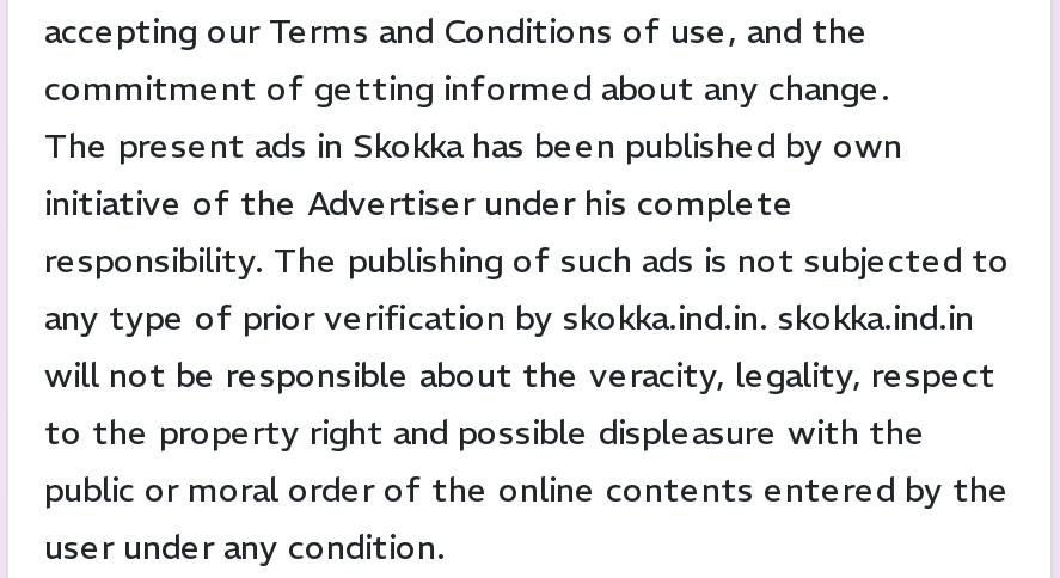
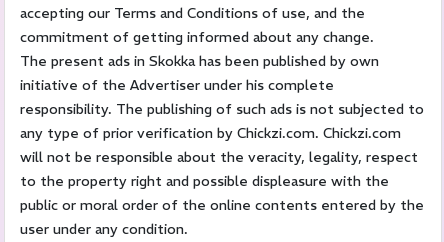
[44,296,974,339] any type of prior verification by skokka.ind.in. skokka.ind.in -> [20,124,401,142] any type of prior verification by Chickzi.com. Chickzi.com

